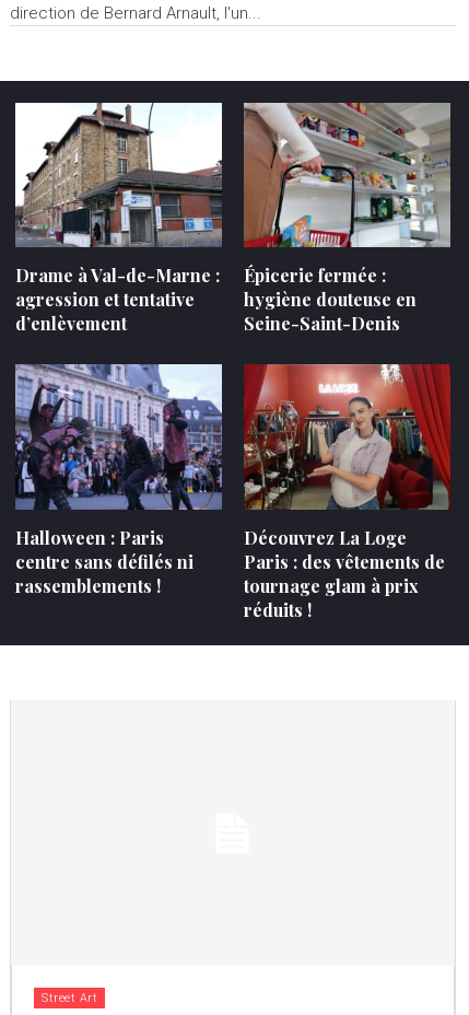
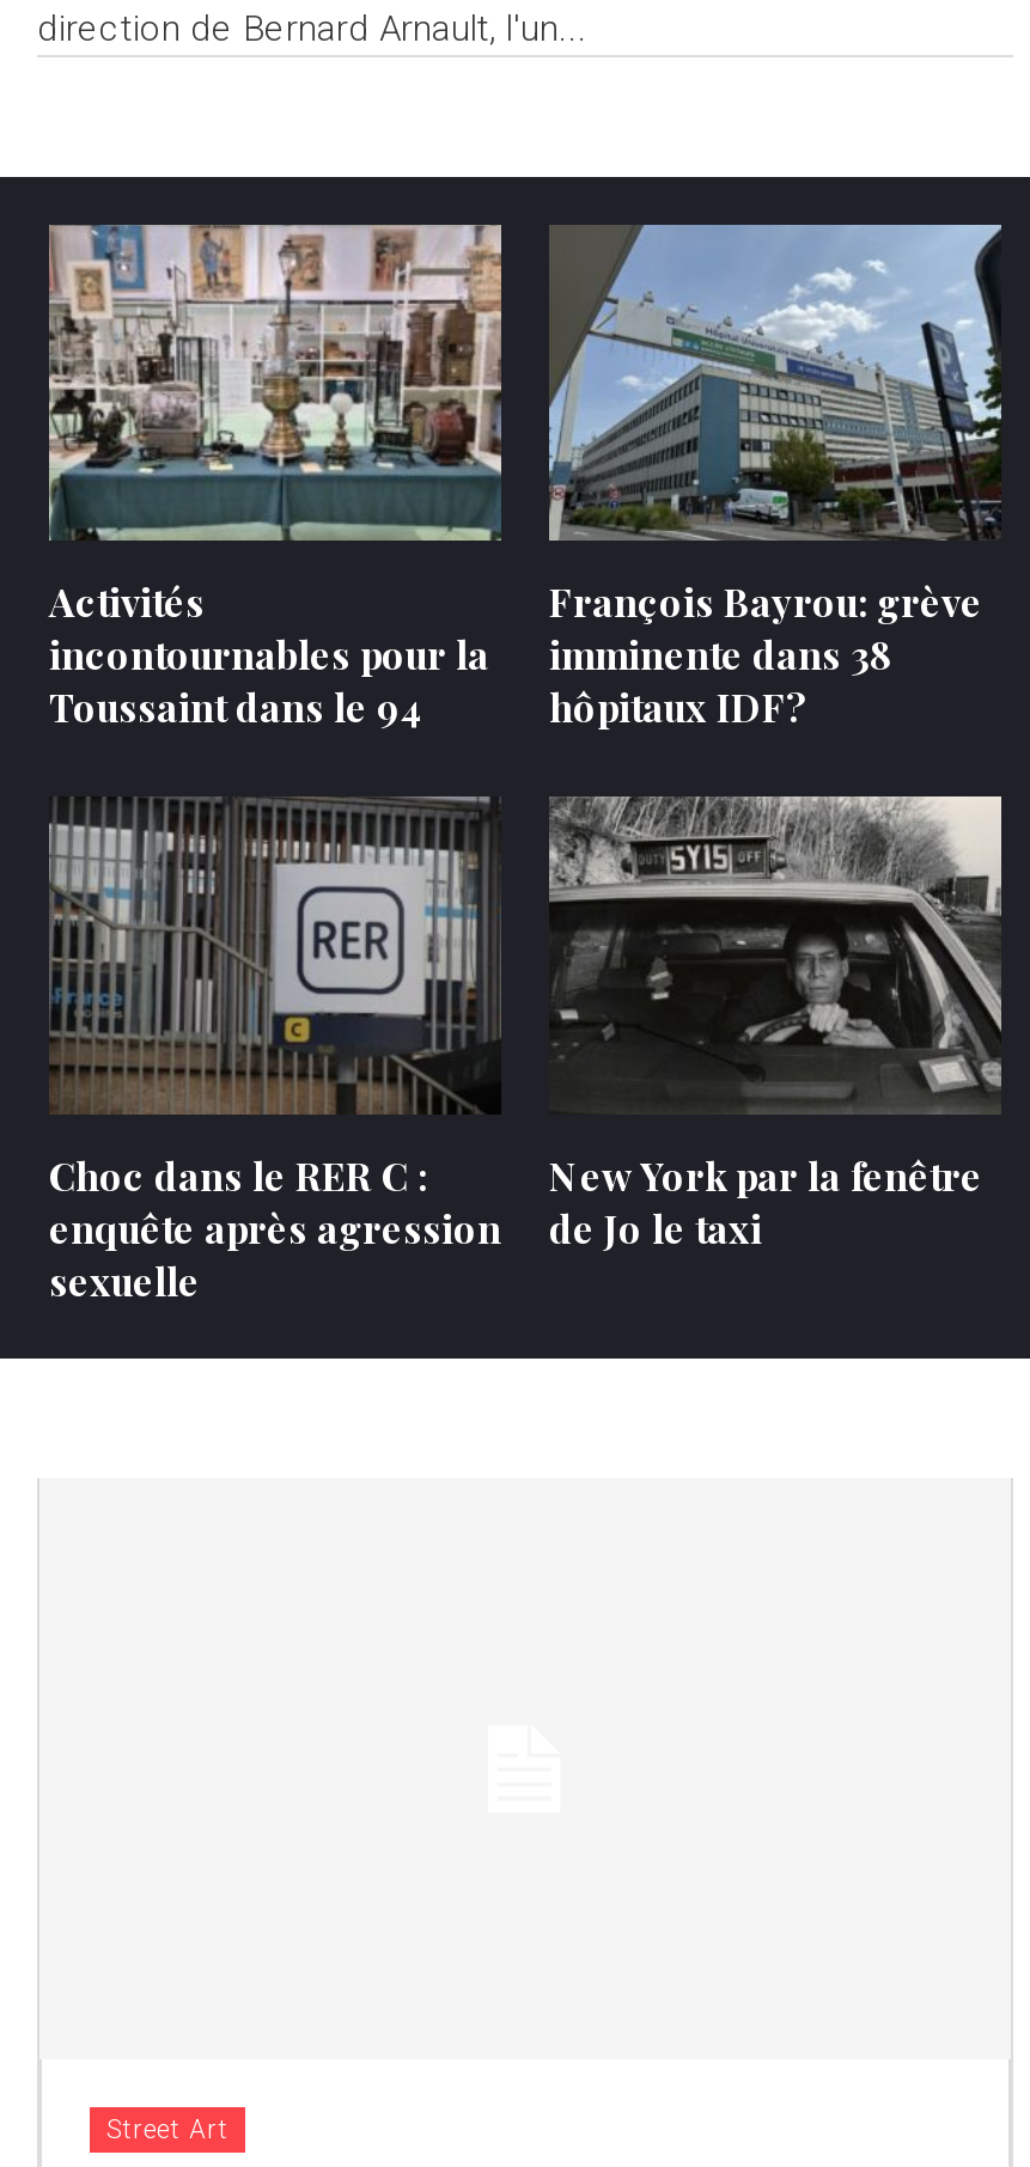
[15,102,223,335] [image] | Drame à Val-de-Marne : | agression et tentative | d’enlèvement -> [49,222,504,733] [image] | Activités | incontournables pour la | Toussaint dans le 94
[244,102,452,335] [image] | Épicerie fermée : | hygiène douteuse en | Seine-Saint-Denis -> [547,222,1001,733] [image] | François Bayrou: grève | imminente dans 38 | hôpitaux IDF?
[14,363,223,597] [image] | Halloween : Paris | centre sans défilés ni | rassemblements ! -> [49,796,501,1305] [image] | Choc dans le RER C : | enquête après agression | sexuelle
[243,364,452,621] [image] | Découvrez La Loge | Paris : des vêtements de | tournage glam à prix | réduits ! -> [547,794,1004,1253] [image] | New York par la fenêtre | de Jo le taxi

